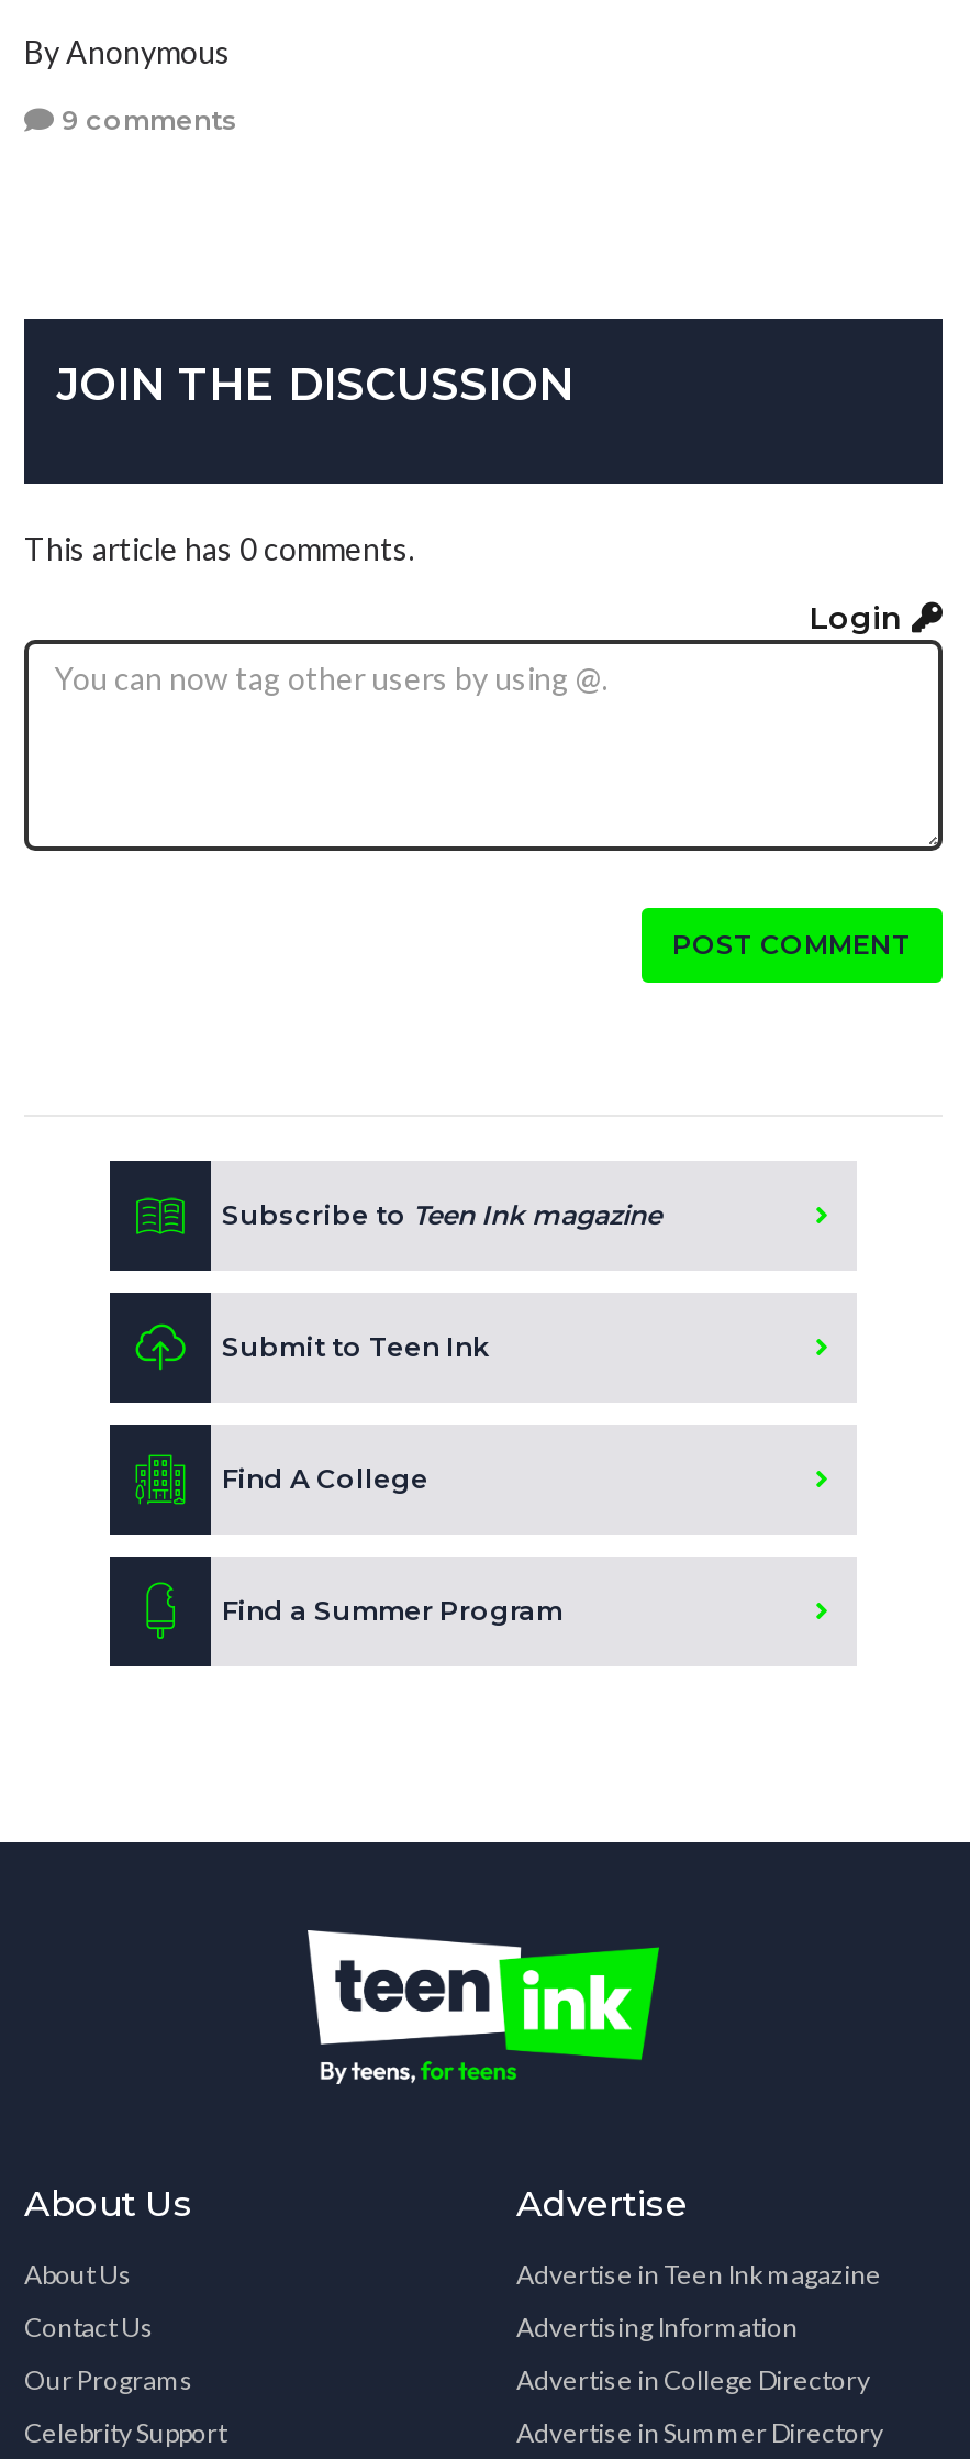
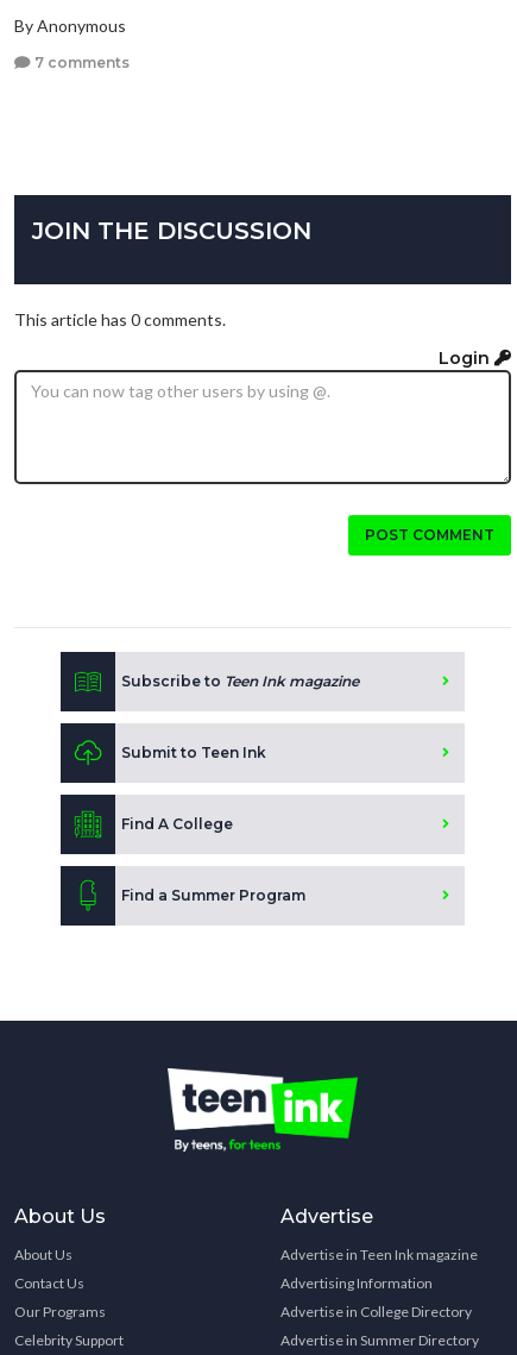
[55,104,237,137] 9 comments -> [31,54,130,72] 7 comments

